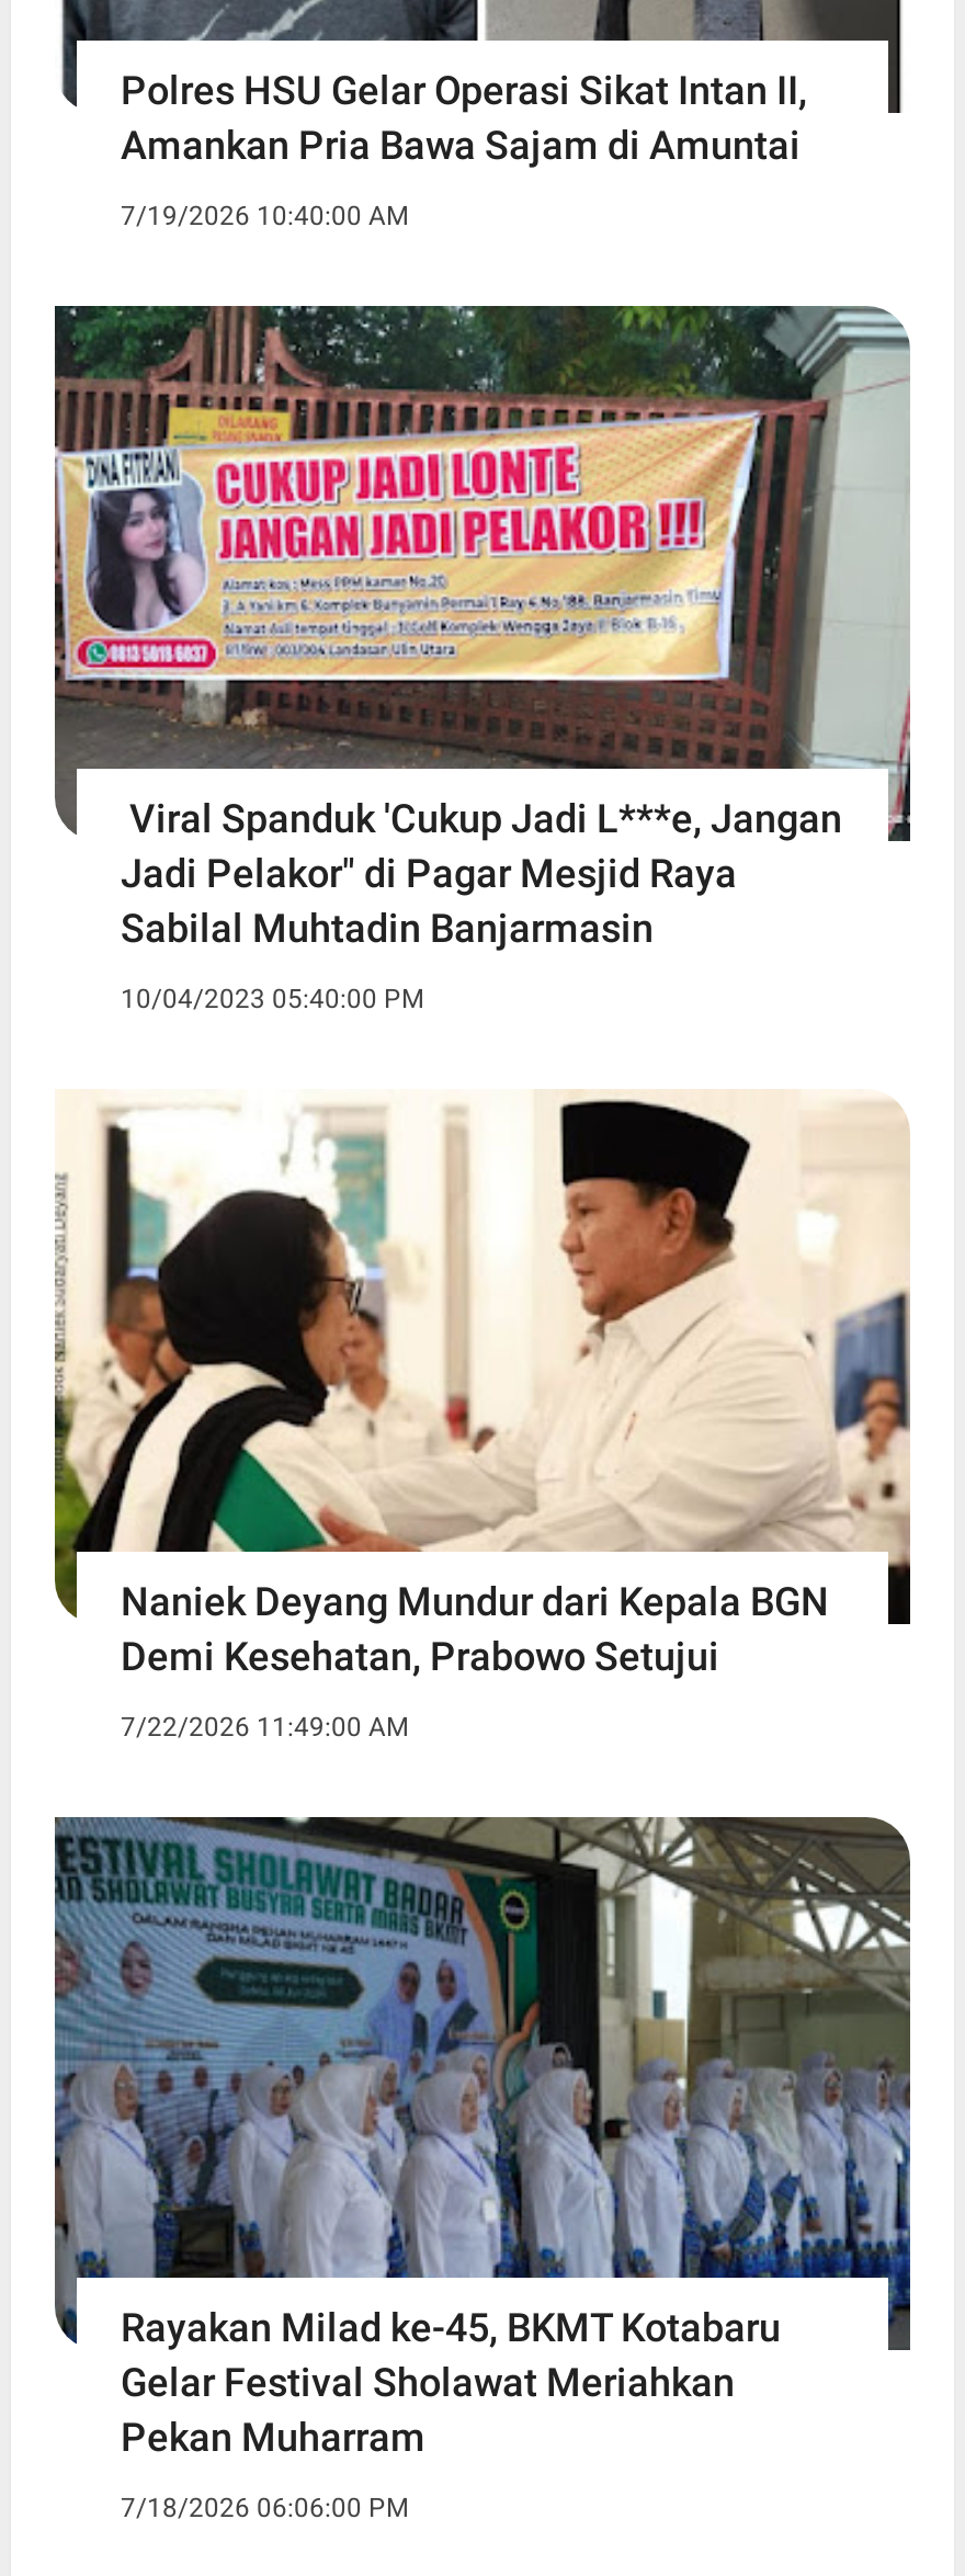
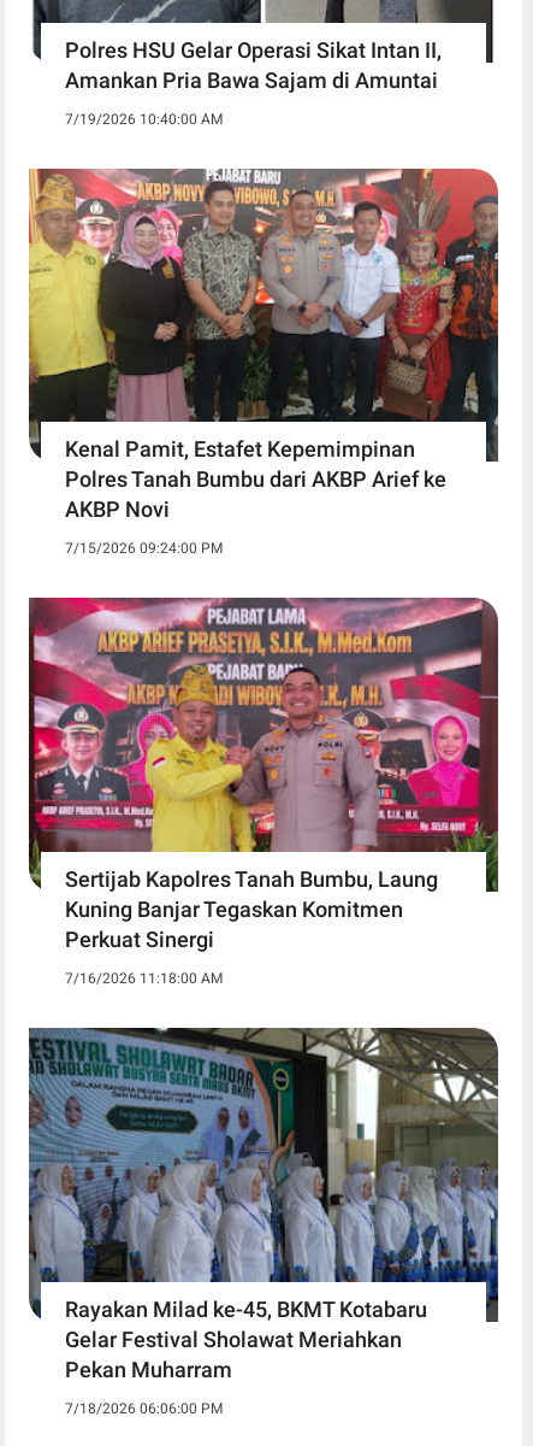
[53,303,910,950] [image] | Viral Spanduk 'Cukup Jadi L***e, Jangan | Jadi Pelakor" di Pagar Mesjid Raya | Sabilal Muhtadin Banjarmasin -> [28,167,498,522] [image] | Kenal Pamit, Estafet Kepemimpinan | Polres Tanah Bumbu dari AKBP Arief ke | AKBP Novi
[121,983,423,1014] 10/04/2023 05:40:00 PM -> [65,540,223,557] 7/15/2026 09:24:00 PM
[53,1088,910,1678] [image] | Naniek Deyang Mundur dari Kepala BGN | Demi Kesehatan, Prabowo Setujui -> [28,596,499,952] [image] | Sertijab Kapolres Tanah Bumbu, Laung | Kuning Banjar Tegaskan Komitmen | Perkuat Sinergi
[121,1711,408,1742] 7/22/2026 11:49:00 AM -> [65,970,223,987] 7/16/2026 11:18:00 AM

